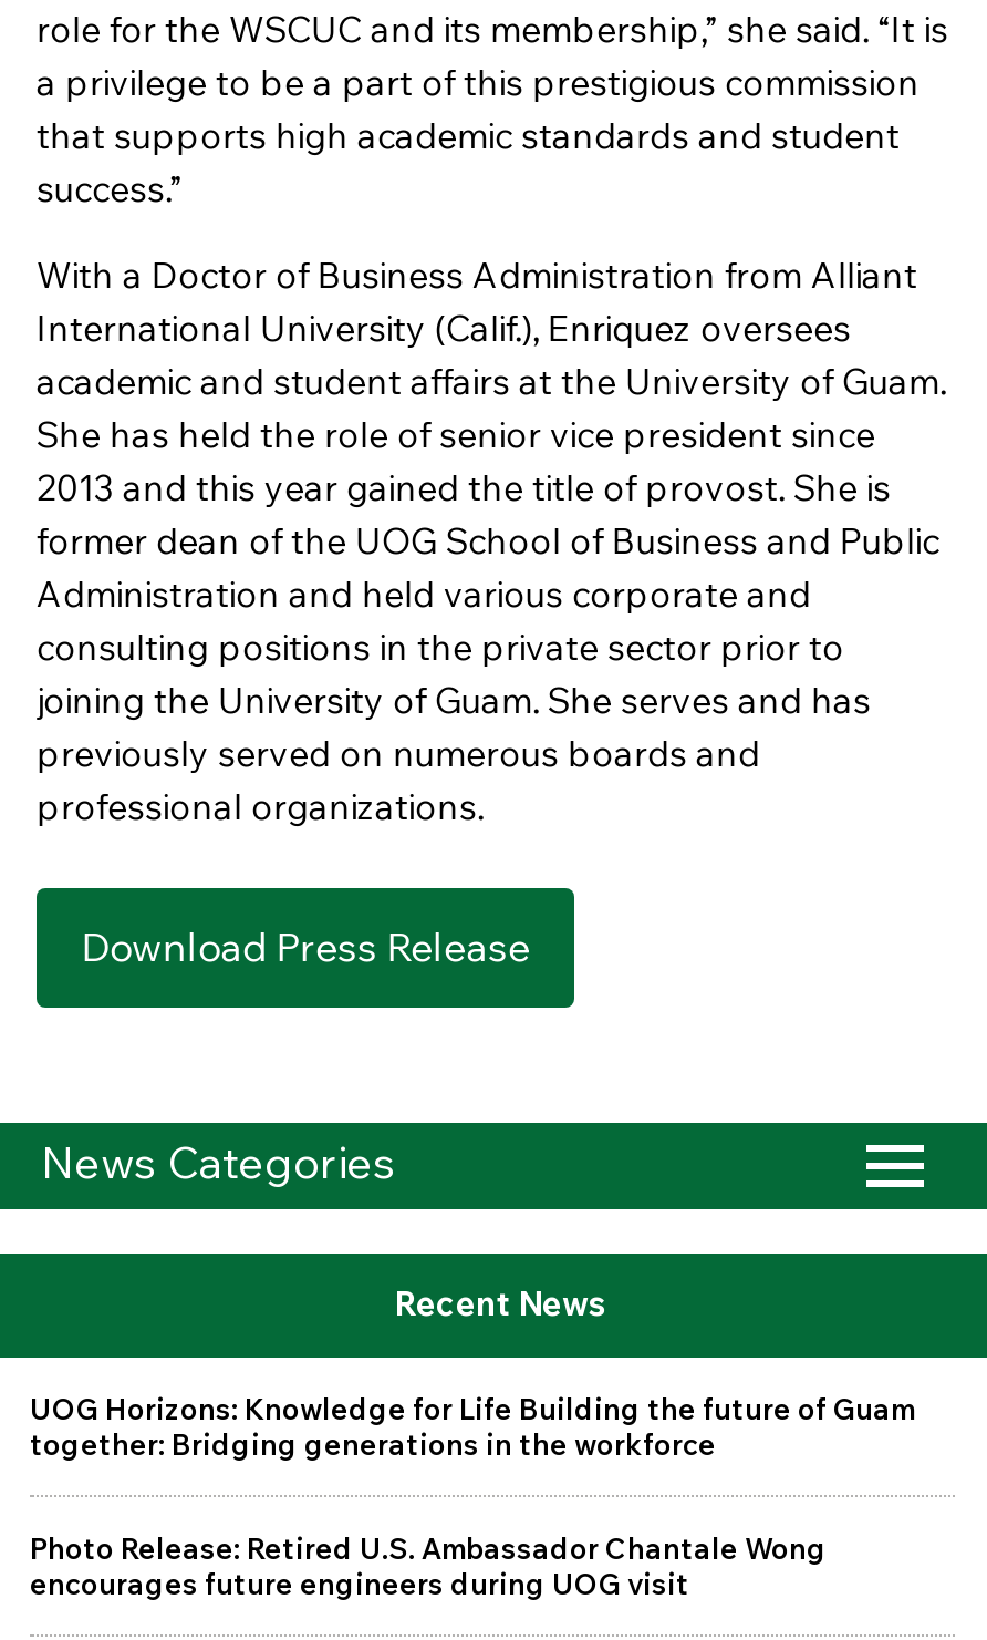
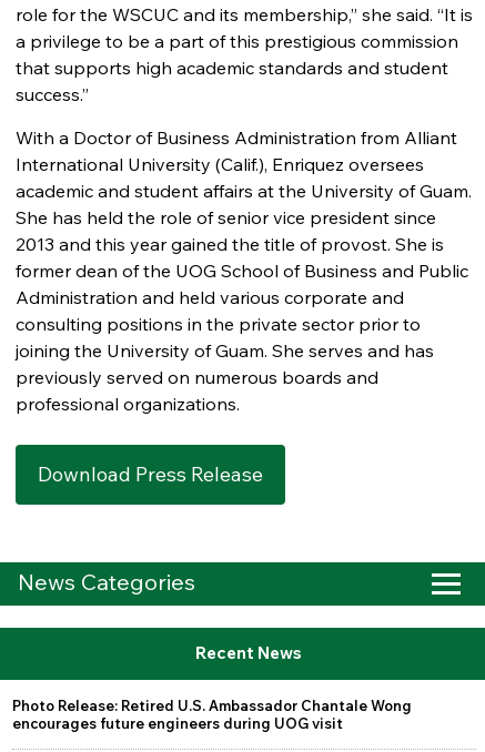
[30,1391,915,1461] UOG Horizons: Knowledge for Life Building the future of Guam | together: Bridging generations in the workforce -> none

